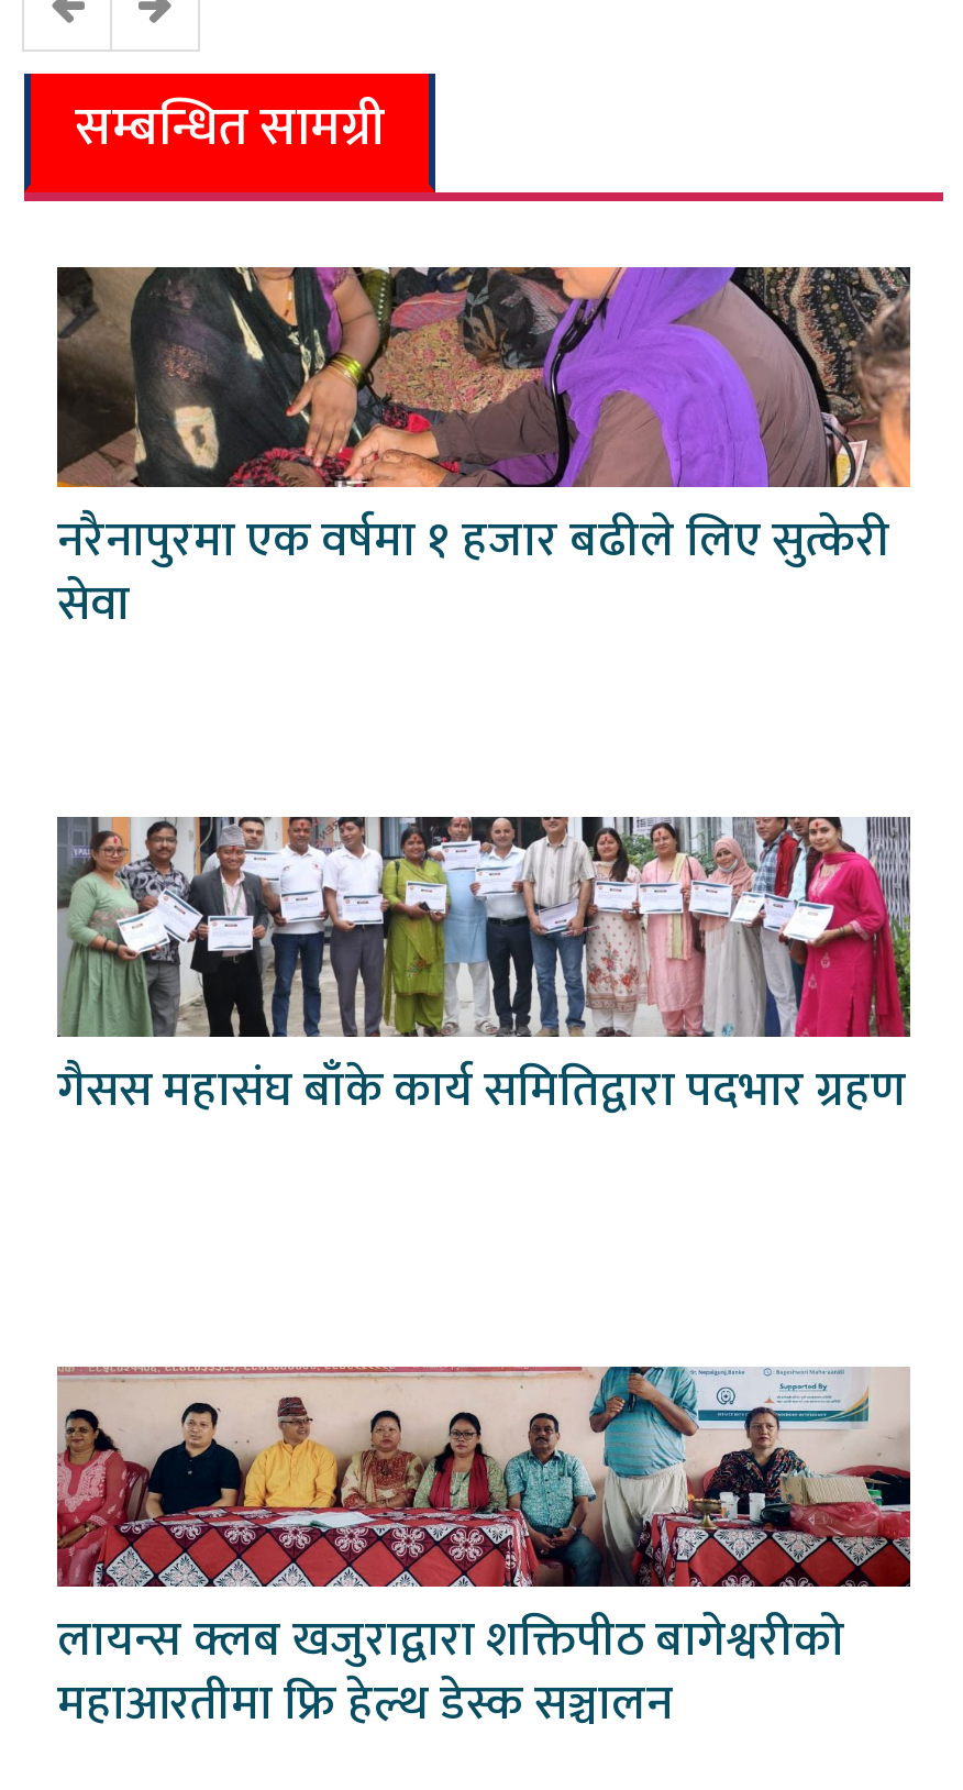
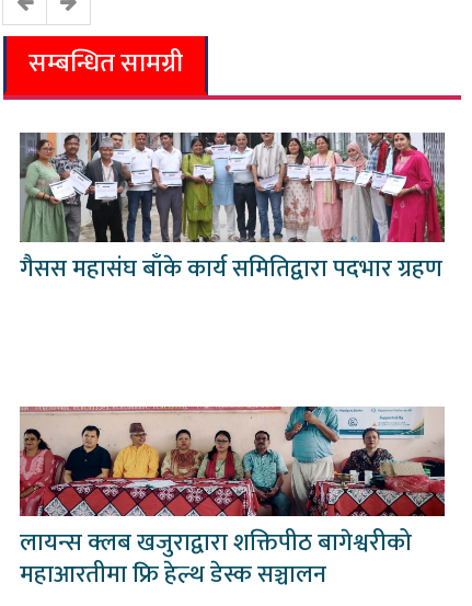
[57,266,912,645] [image] | नरैनापुरमा एक वर्षमा १ हजार बढीले लिए सुत्केरी | सेवा -> none

